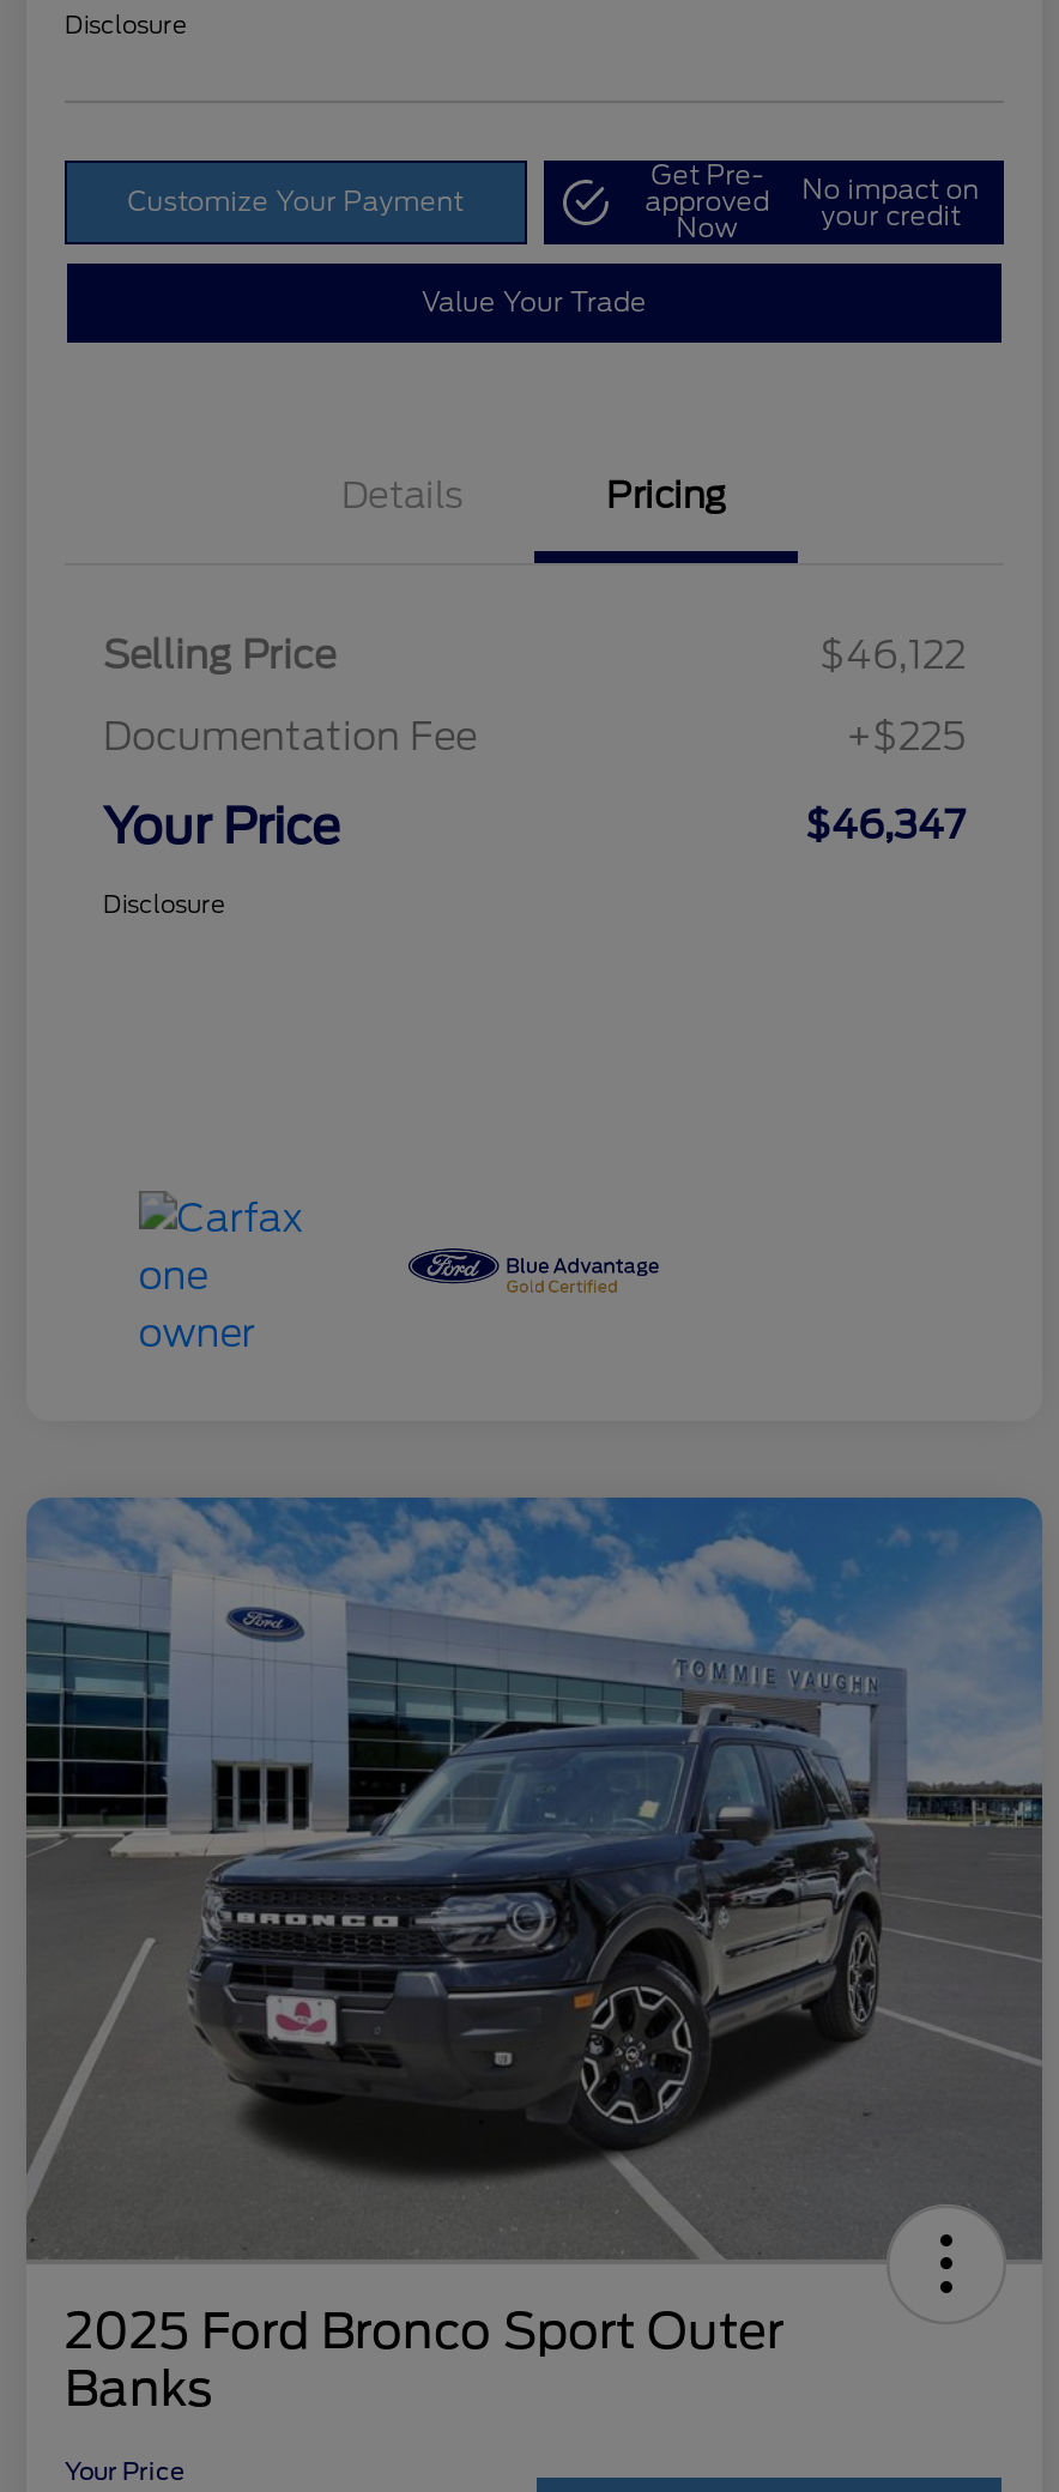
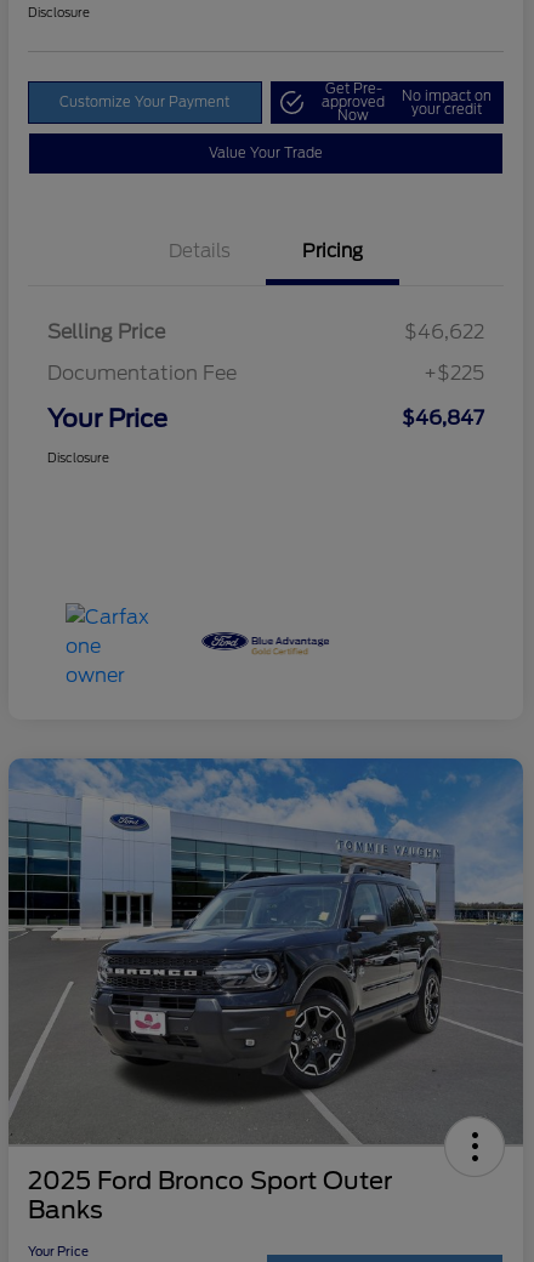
[819,633,966,679] $46,122 -> [404,321,484,344] $46,622
[805,803,966,849] $46,347 -> [402,407,484,430] $46,847

